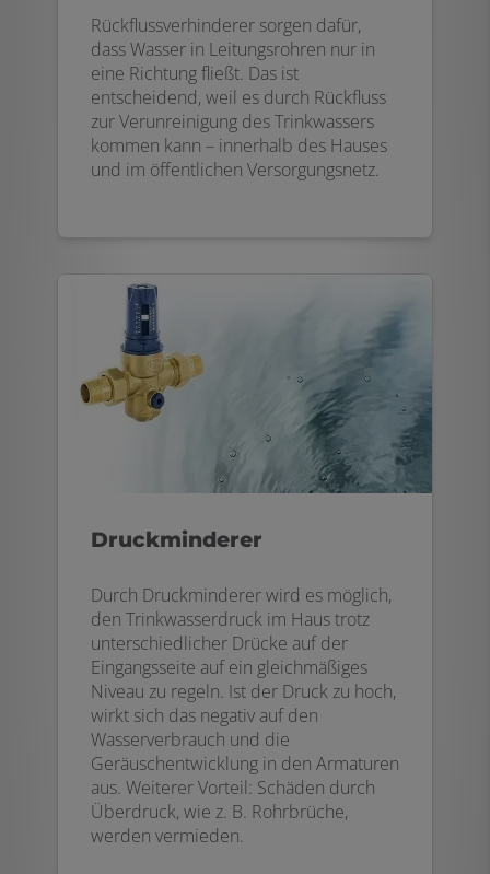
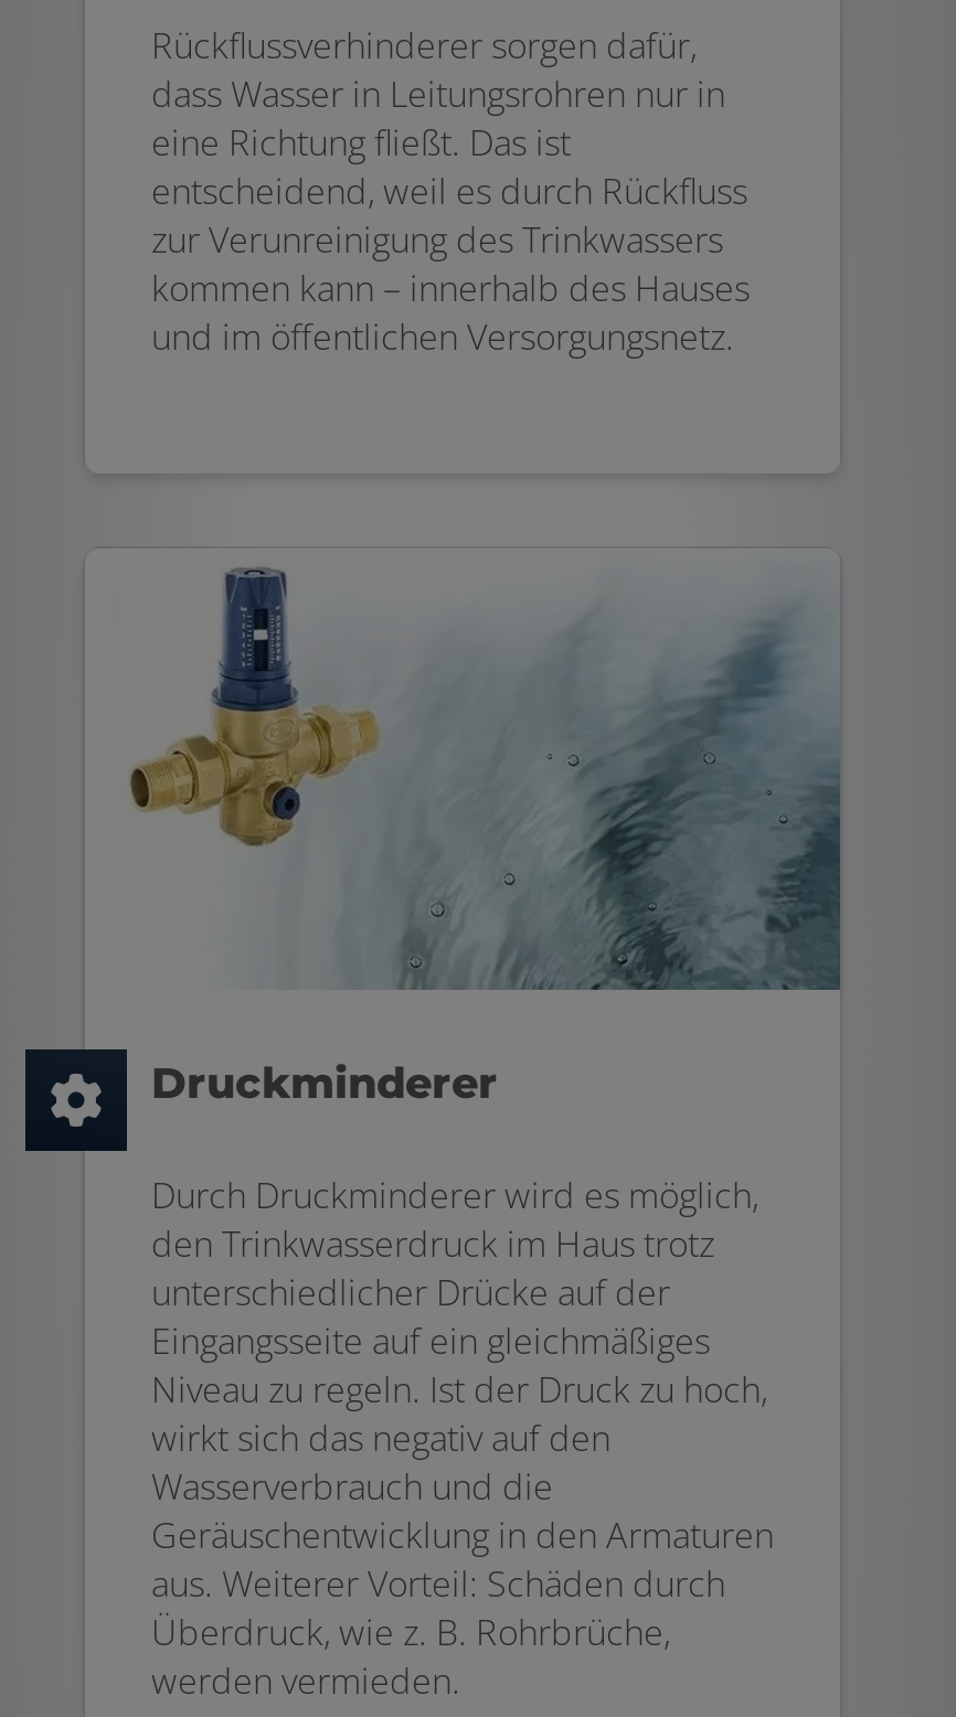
none -> [23,1047,129,1153] [image]

